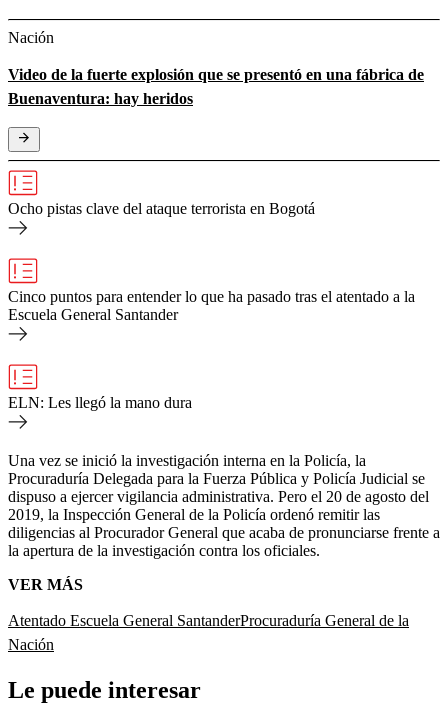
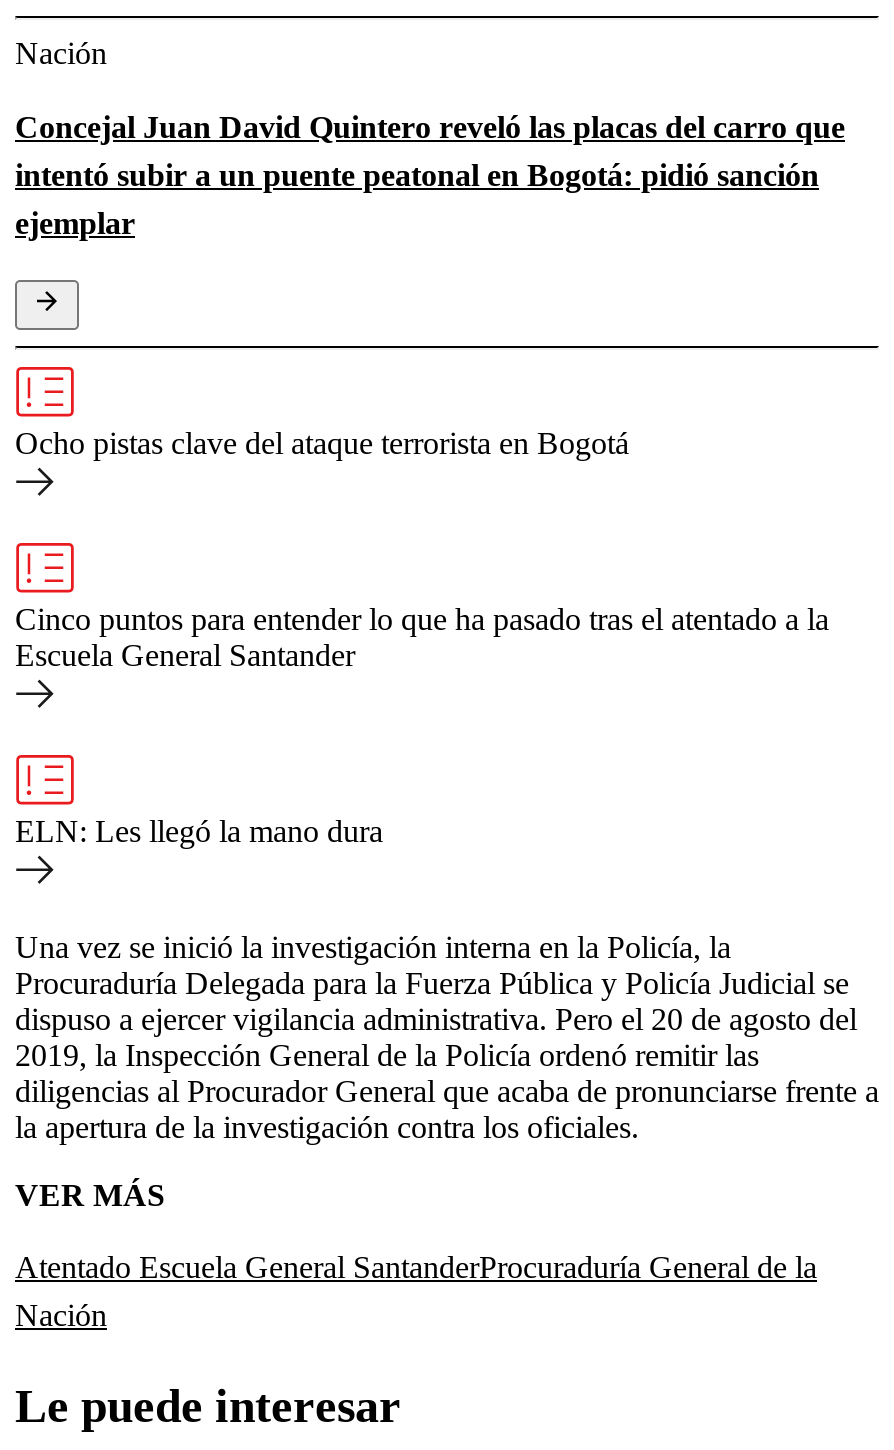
[8,66,424,107] Video de la fuerte explosión que se presentó en una fábrica de | Buenaventura: hay heridos -> [15,109,845,239] Concejal Juan David Quintero reveló las placas del carro que | intentó subir a un puente peatonal en Bogotá: pidió sanción | ejemplar

